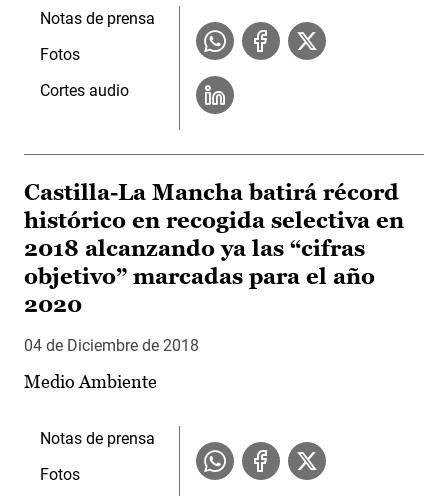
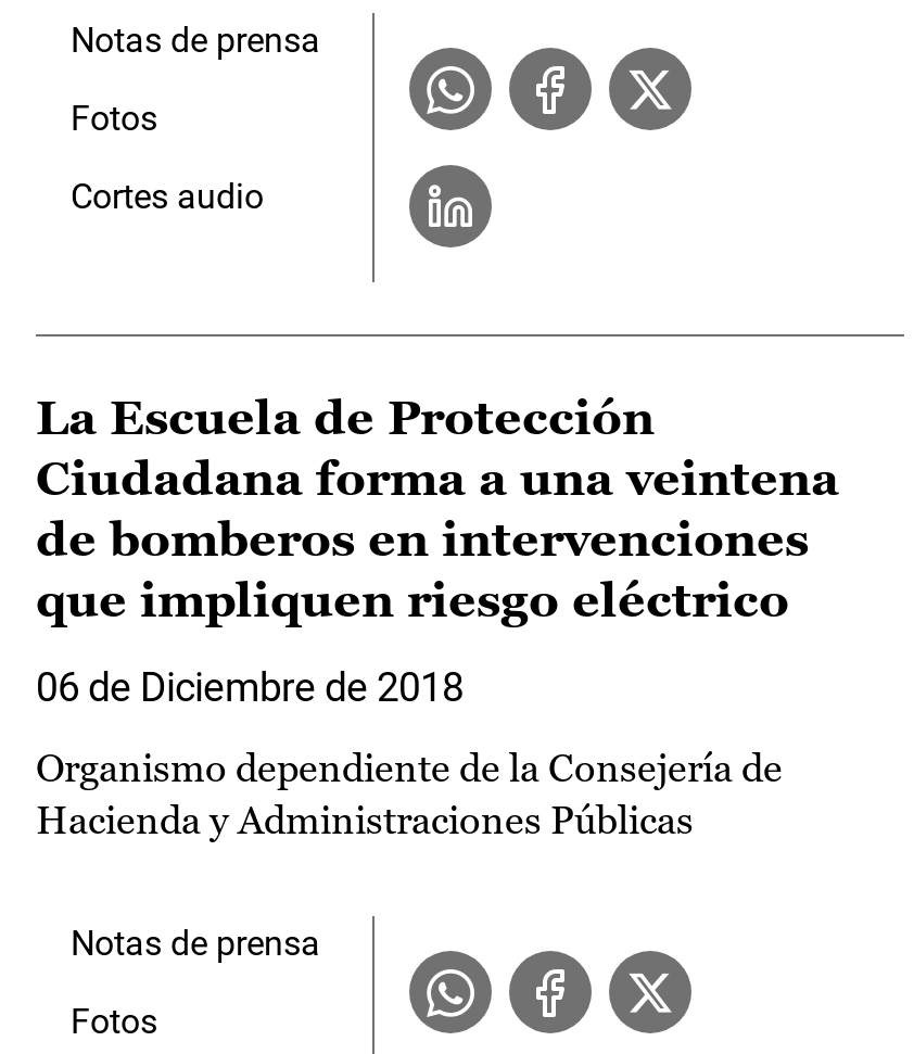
[24,180,404,317] Castilla-La Mancha batirá récord | histórico en recogida selectiva en | 2018 alcanzando ya las “cifras | objetivo” marcadas para el año | 2020 -> [36,391,839,628] La Escuela de Protección | Ciudadana forma a una veintena | de bomberos en intervenciones | que impliquen riesgo eléctrico
[24,336,199,355] 04 de Diciembre de 2018 -> [36,665,464,710] 06 de Diciembre de 2018
[24,371,157,392] Medio Ambiente -> [36,745,783,843] Organismo dependiente de la Consejería de | Hacienda y Administraciones Públicas

